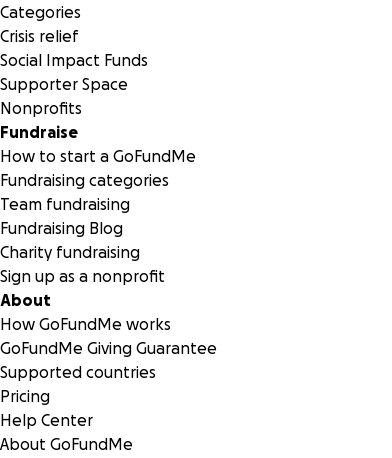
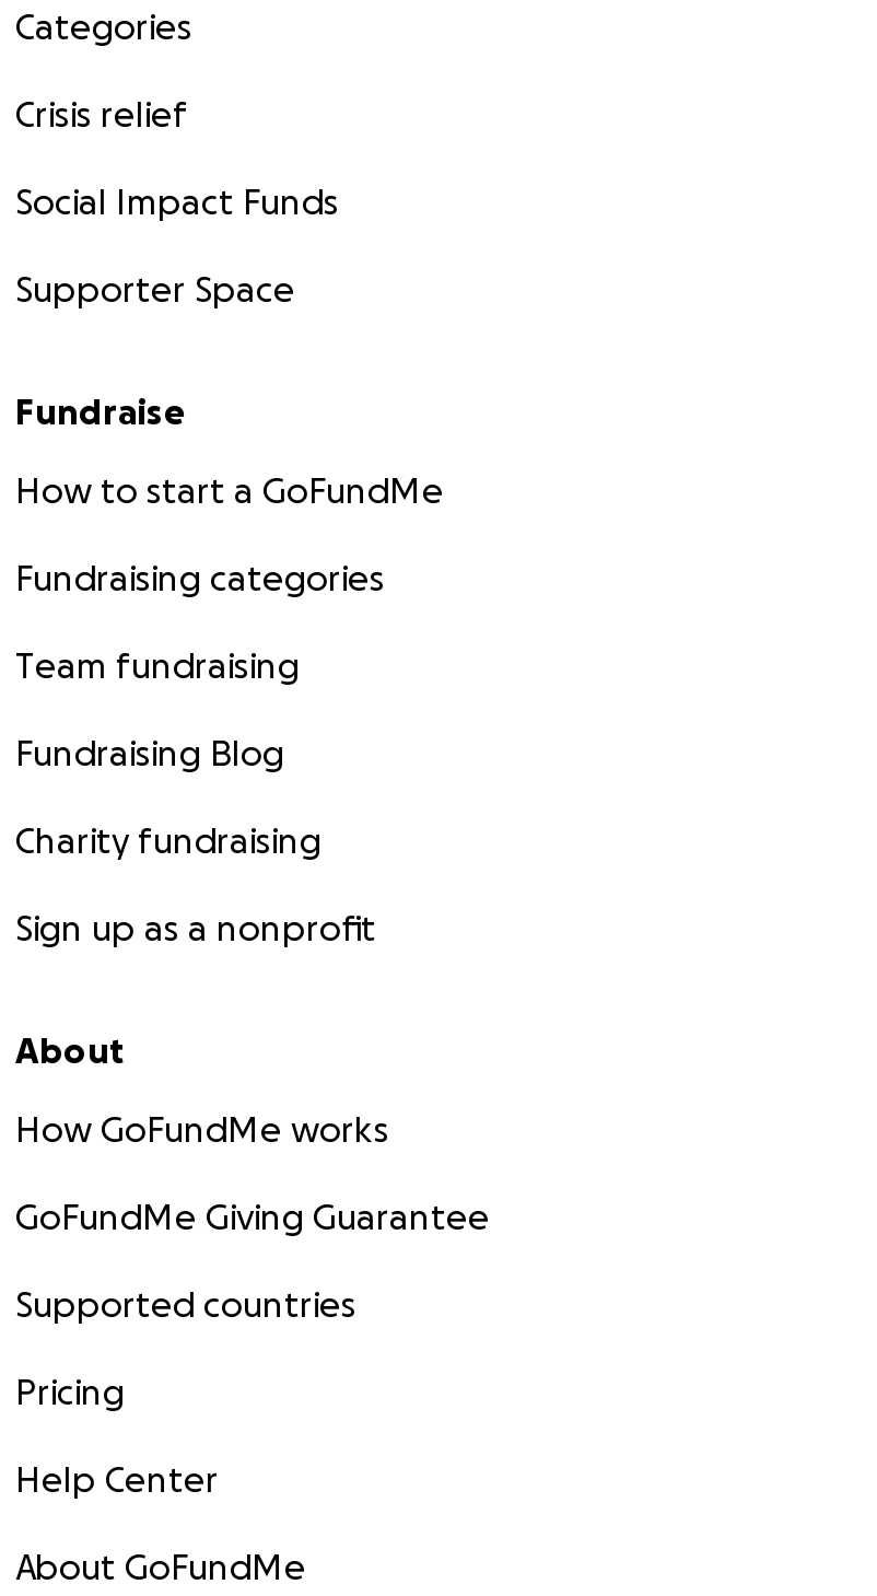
[0,99,82,117] Nonprofits -> none

